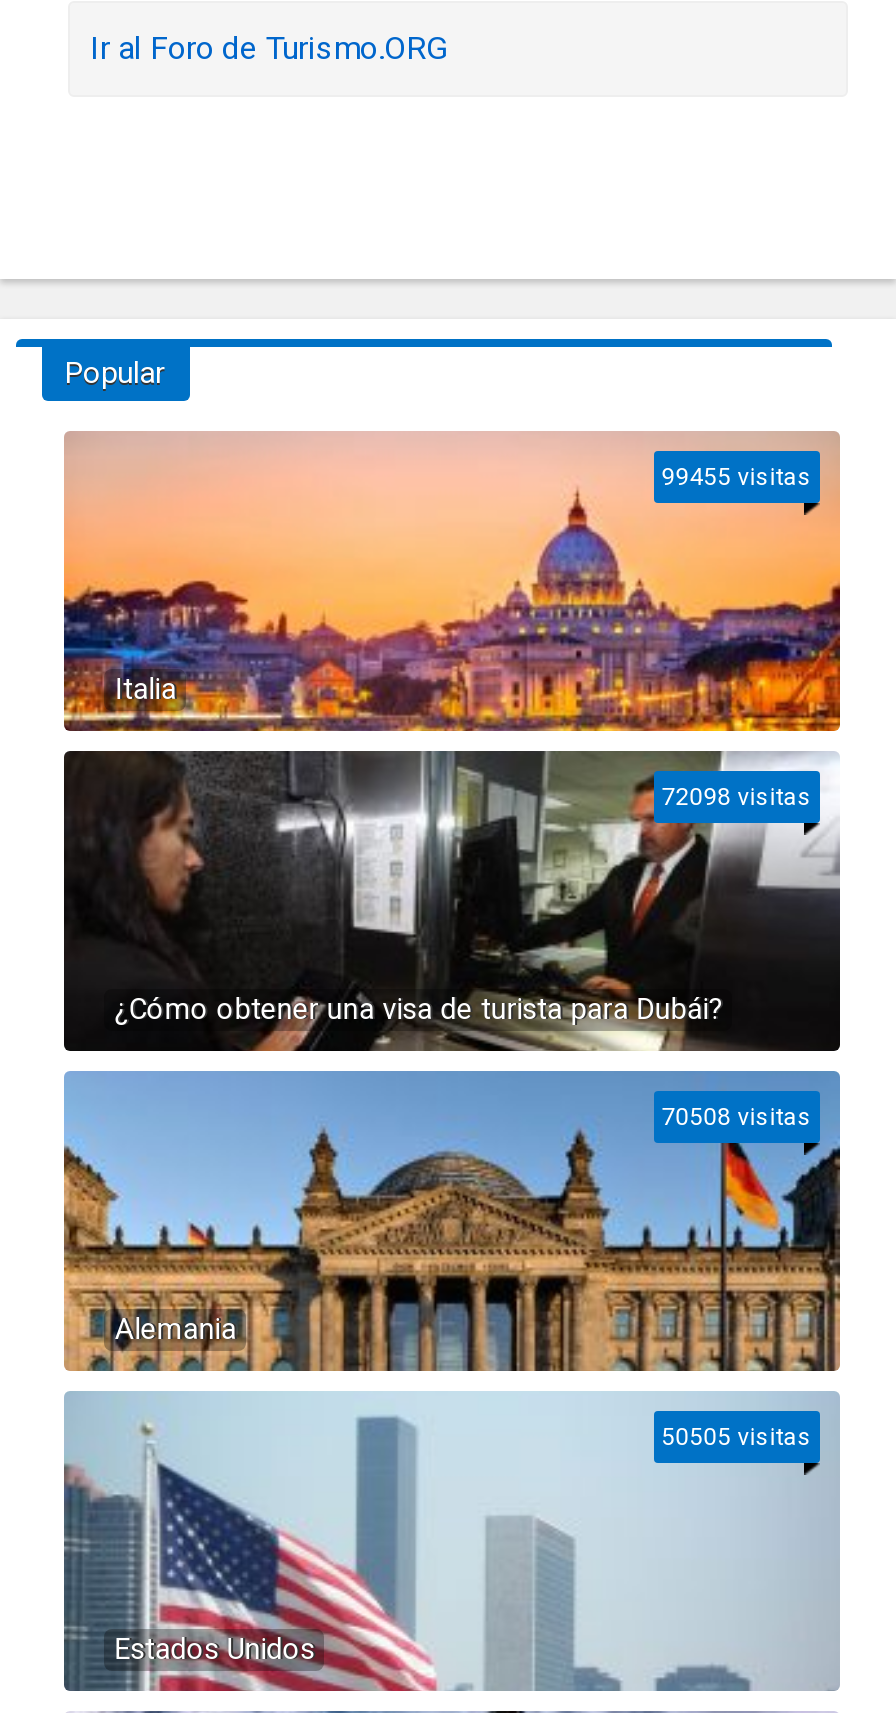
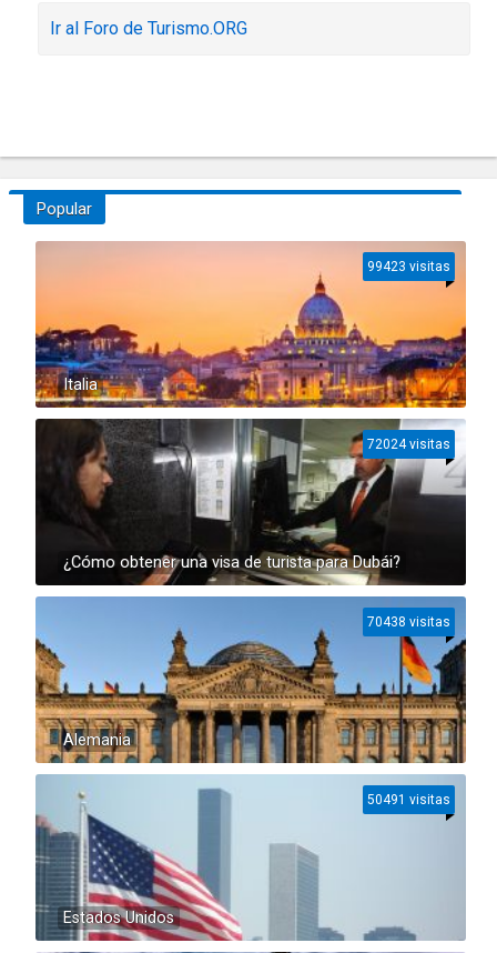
[662,463,812,491] 99455 visitas -> [367,259,450,274] 99423 visitas
[662,783,812,811] 72098 visitas -> [367,437,450,452] 72024 visitas
[662,1103,812,1131] 70508 visitas -> [367,614,450,630] 70438 visitas
[662,1423,812,1451] 50505 visitas -> [367,792,450,807] 50491 visitas

